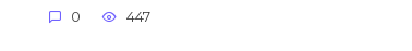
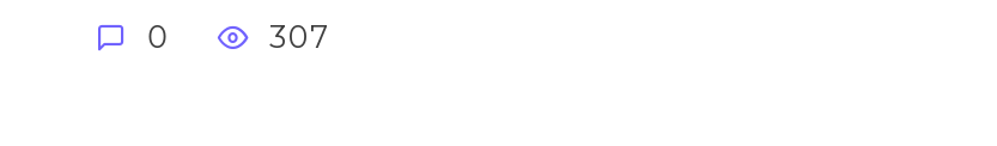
[126,9,150,25] 447 -> [269,20,327,56] 307

